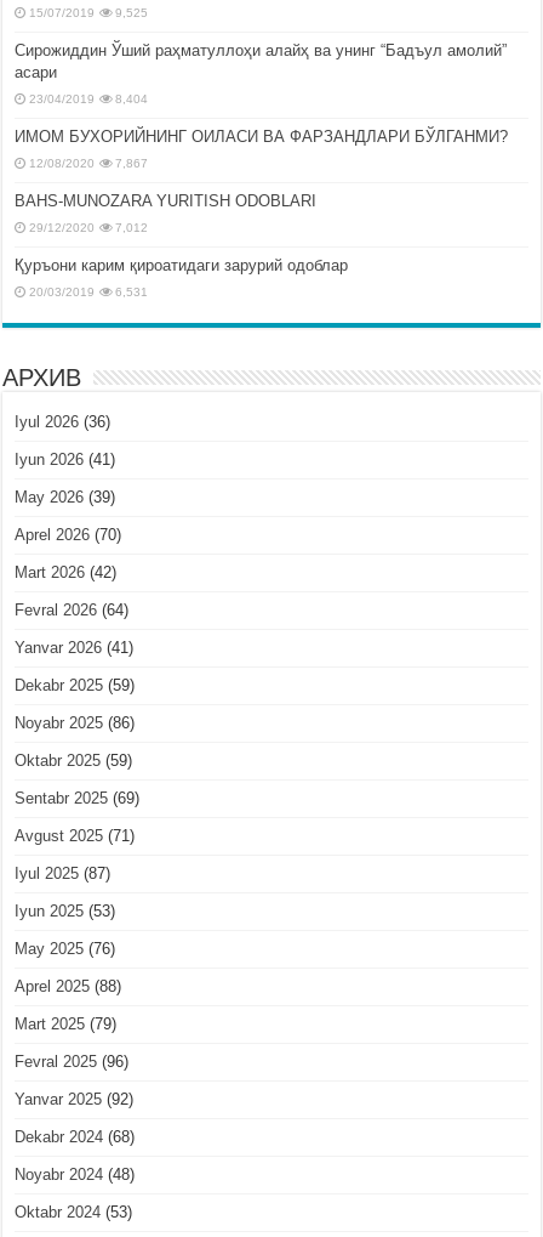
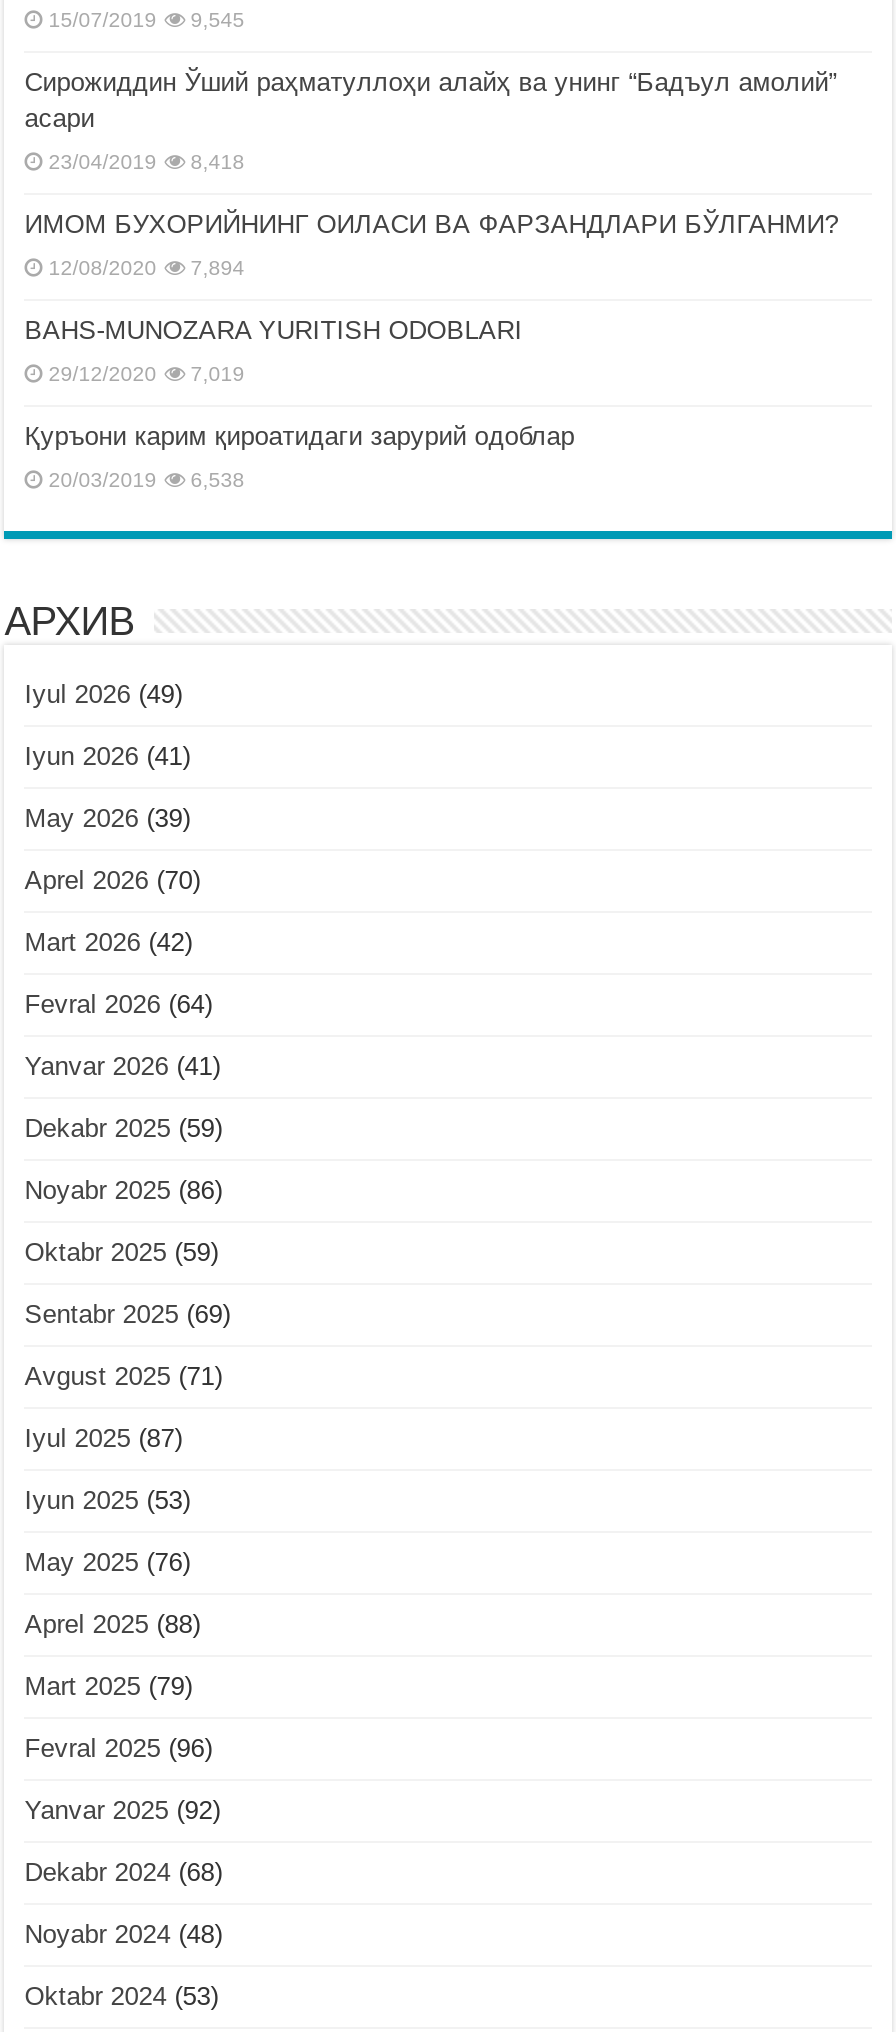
[29,6,148,20] 15/07/2019 9,525 -> [48,10,244,32] 15/07/2019 9,545
[29,93,148,106] 23/04/2019 8,404 -> [48,152,244,174] 23/04/2019 8,418
[29,157,148,170] 12/08/2020 7,867 -> [48,258,244,280] 12/08/2020 7,894
[29,221,148,235] 29/12/2020 7,012 -> [48,364,244,386] 29/12/2020 7,019
[29,286,148,299] 20/03/2019 6,531 -> [48,470,244,492] 20/03/2019 6,538
[15,413,111,431] Iyul 2026 (36) -> [24,680,182,710] Iyul 2026 (49)

